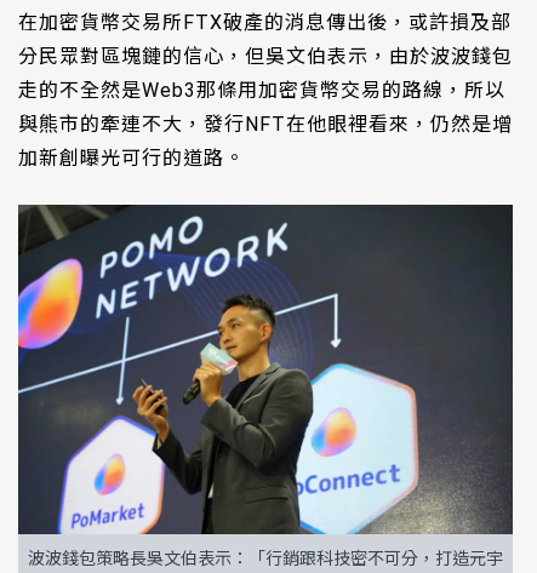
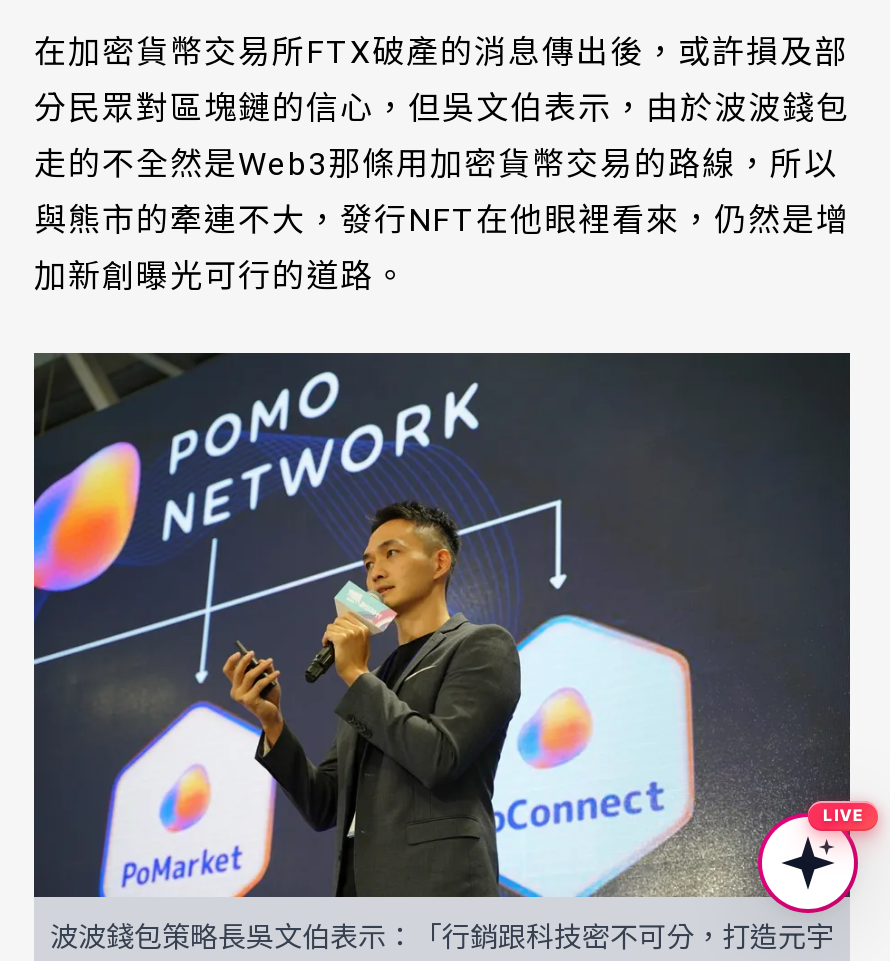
none -> [823,805,864,825] LIVE
[457,485,524,544] [image] -> [756,813,872,915] [image]

